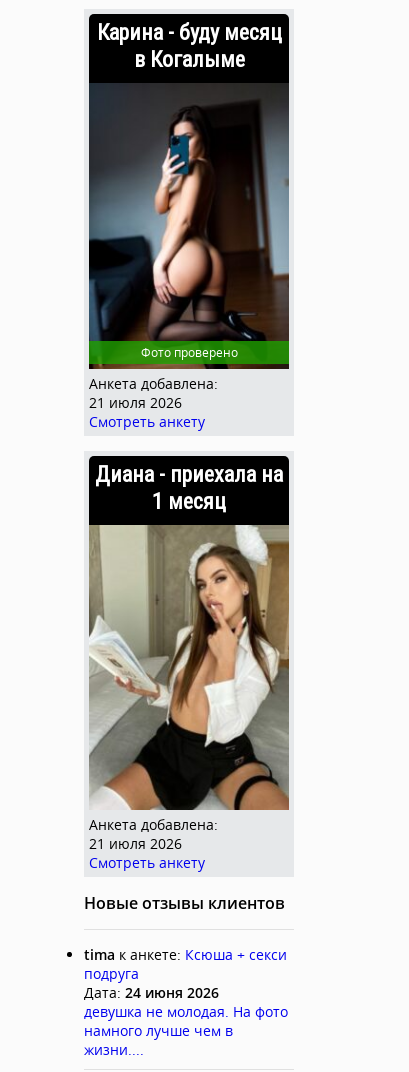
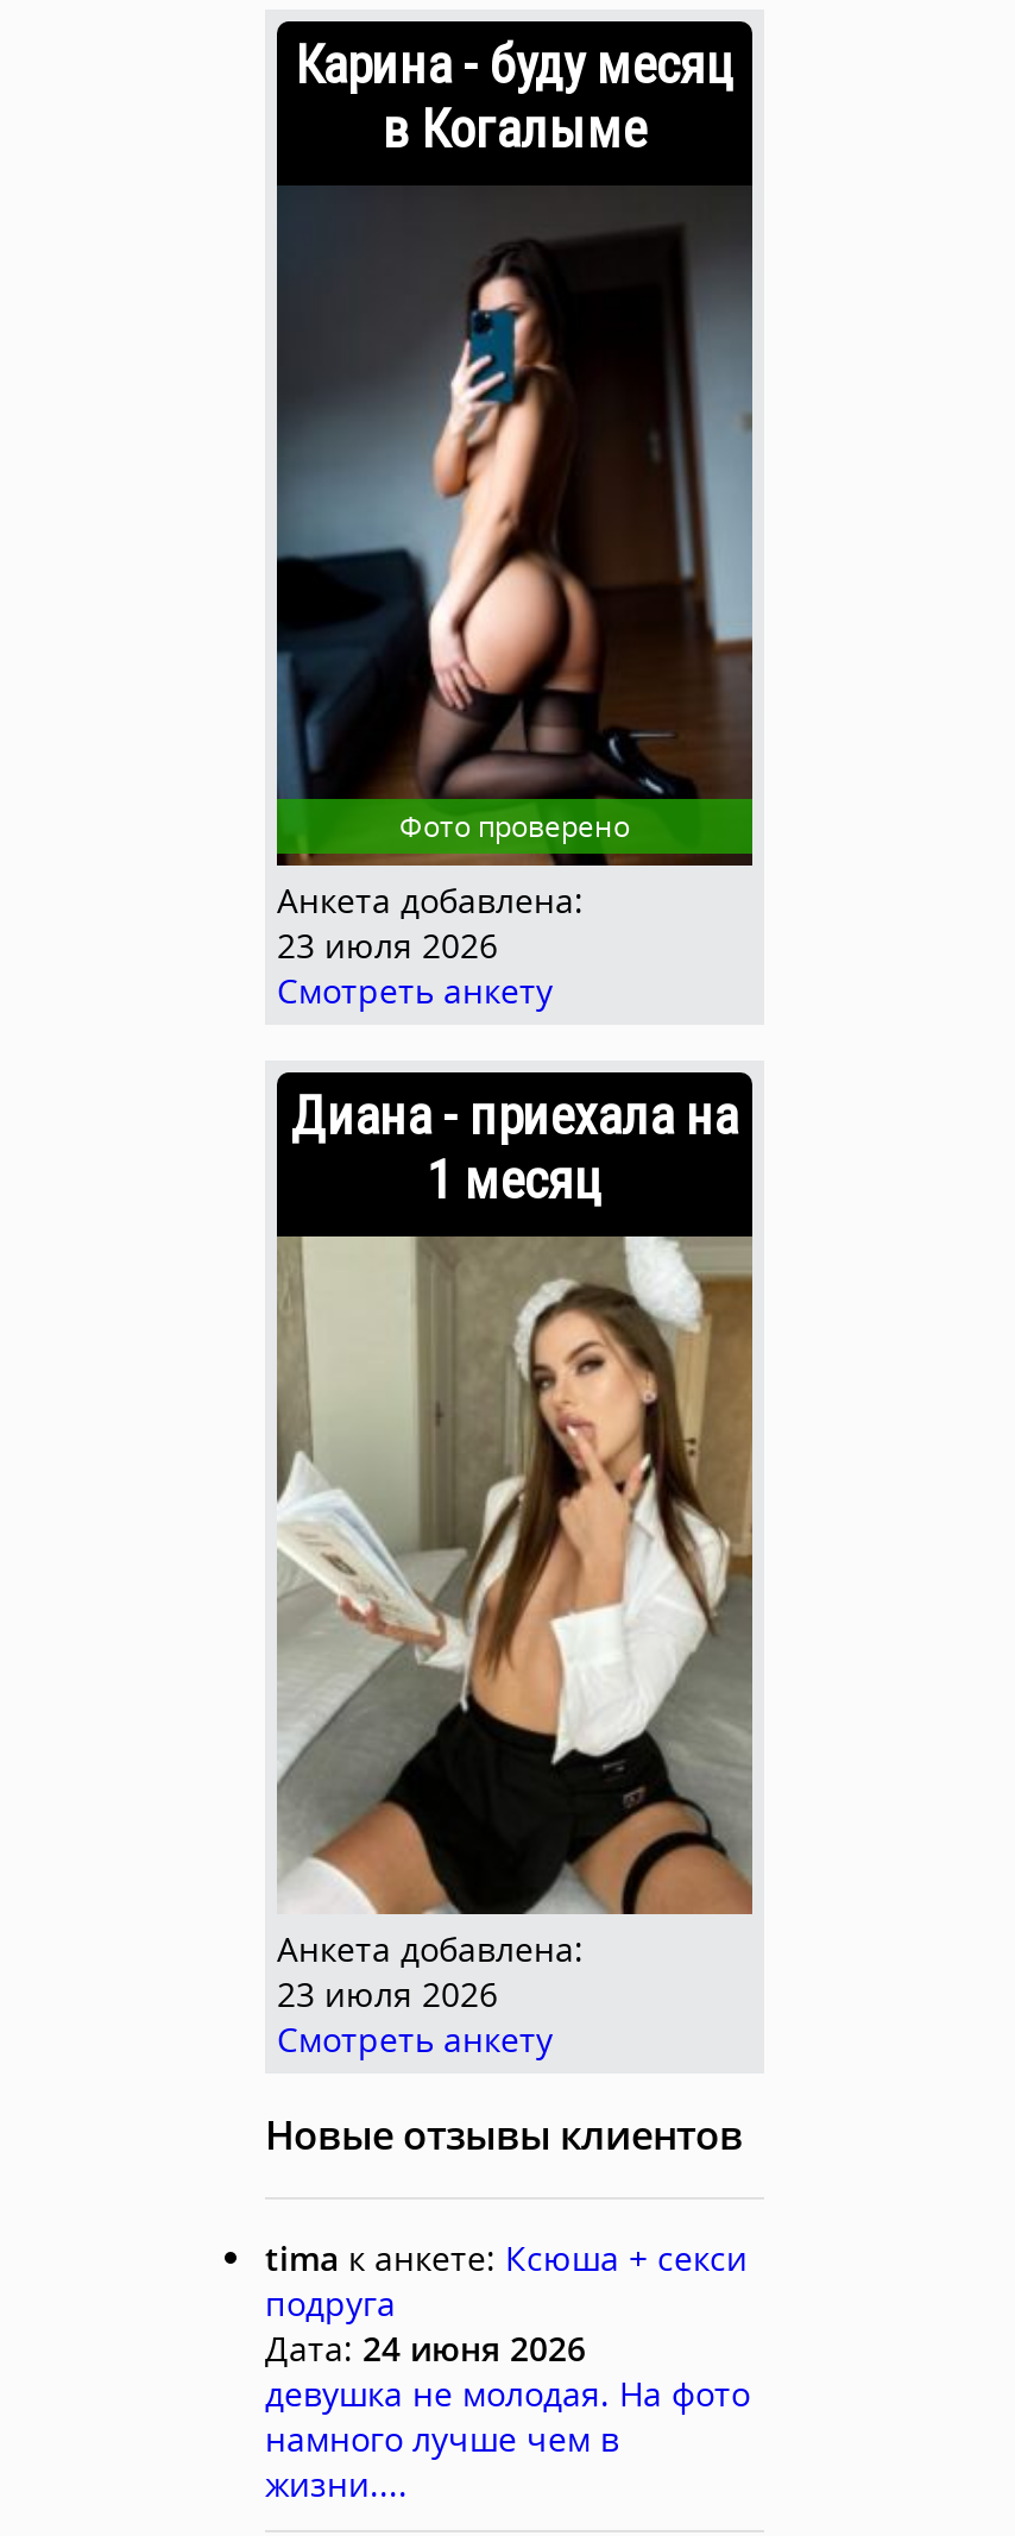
[89,393,182,412] 21 июля 2026 -> [277,922,498,967] 23 июля 2026
[89,834,182,853] 21 июля 2026 -> [277,1972,498,2017] 23 июля 2026

